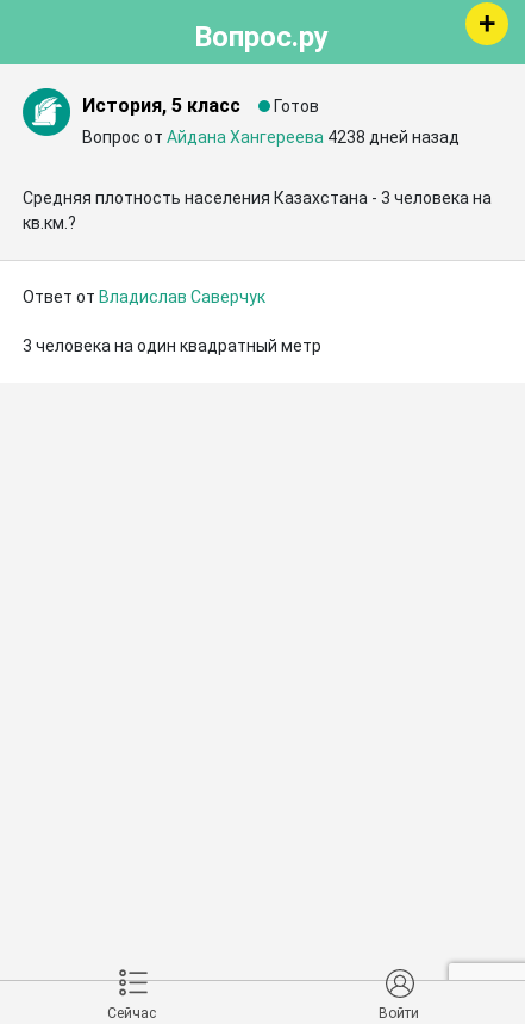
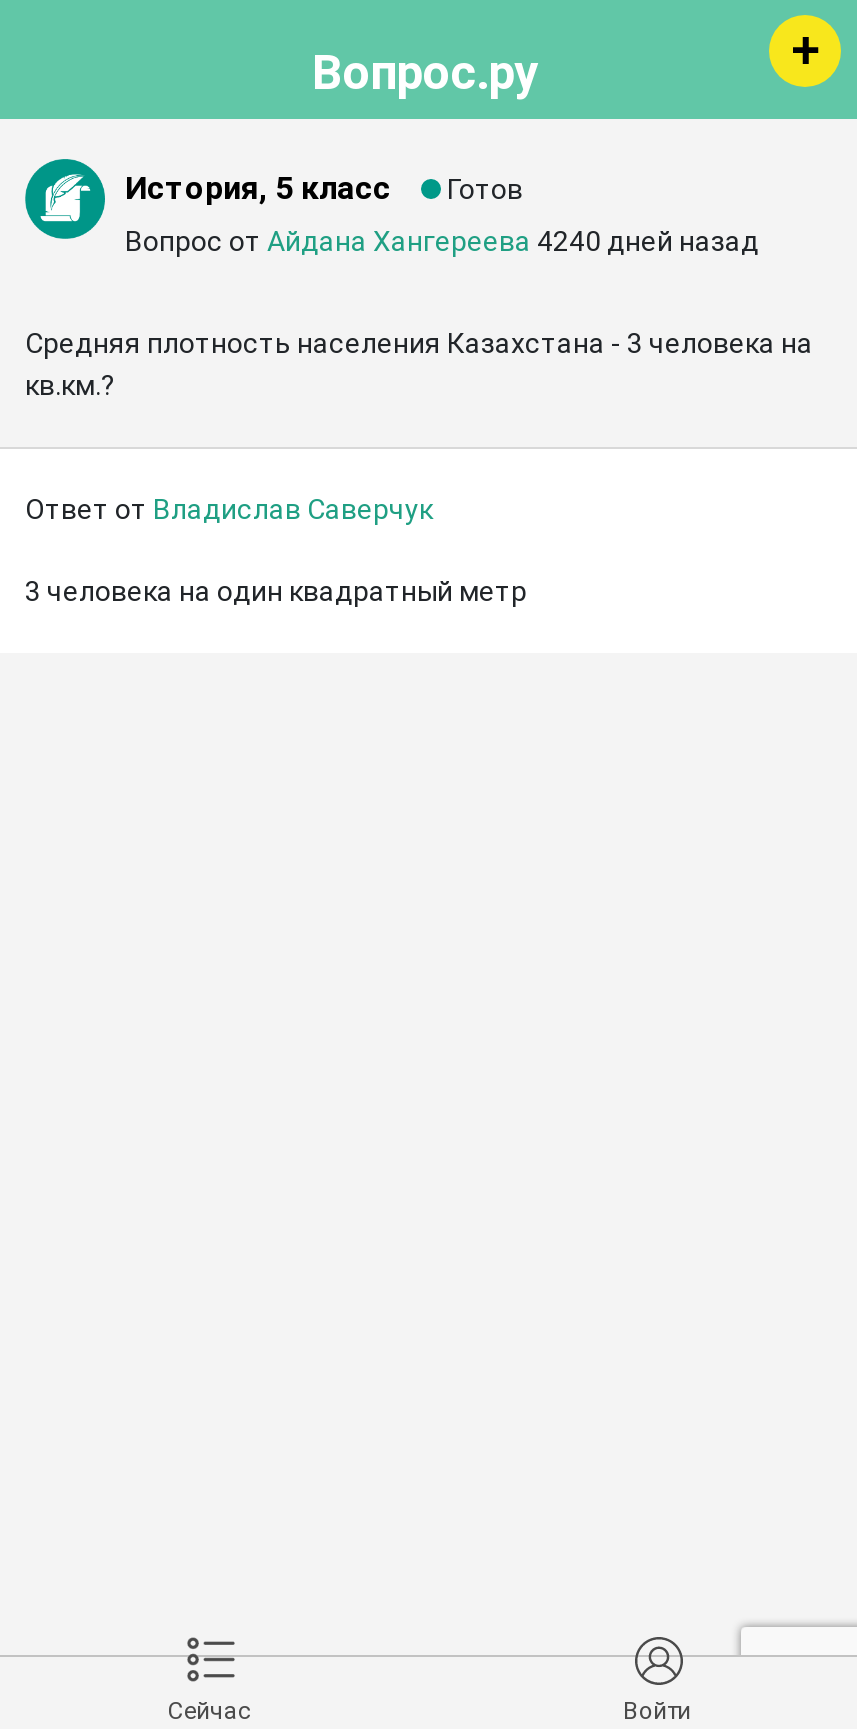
[82,128,460,147] Вопрос от Айдана Хангереева 4238 дней назад -> [125,225,759,257] Вопрос от Айдана Хангереева 4240 дней назад

